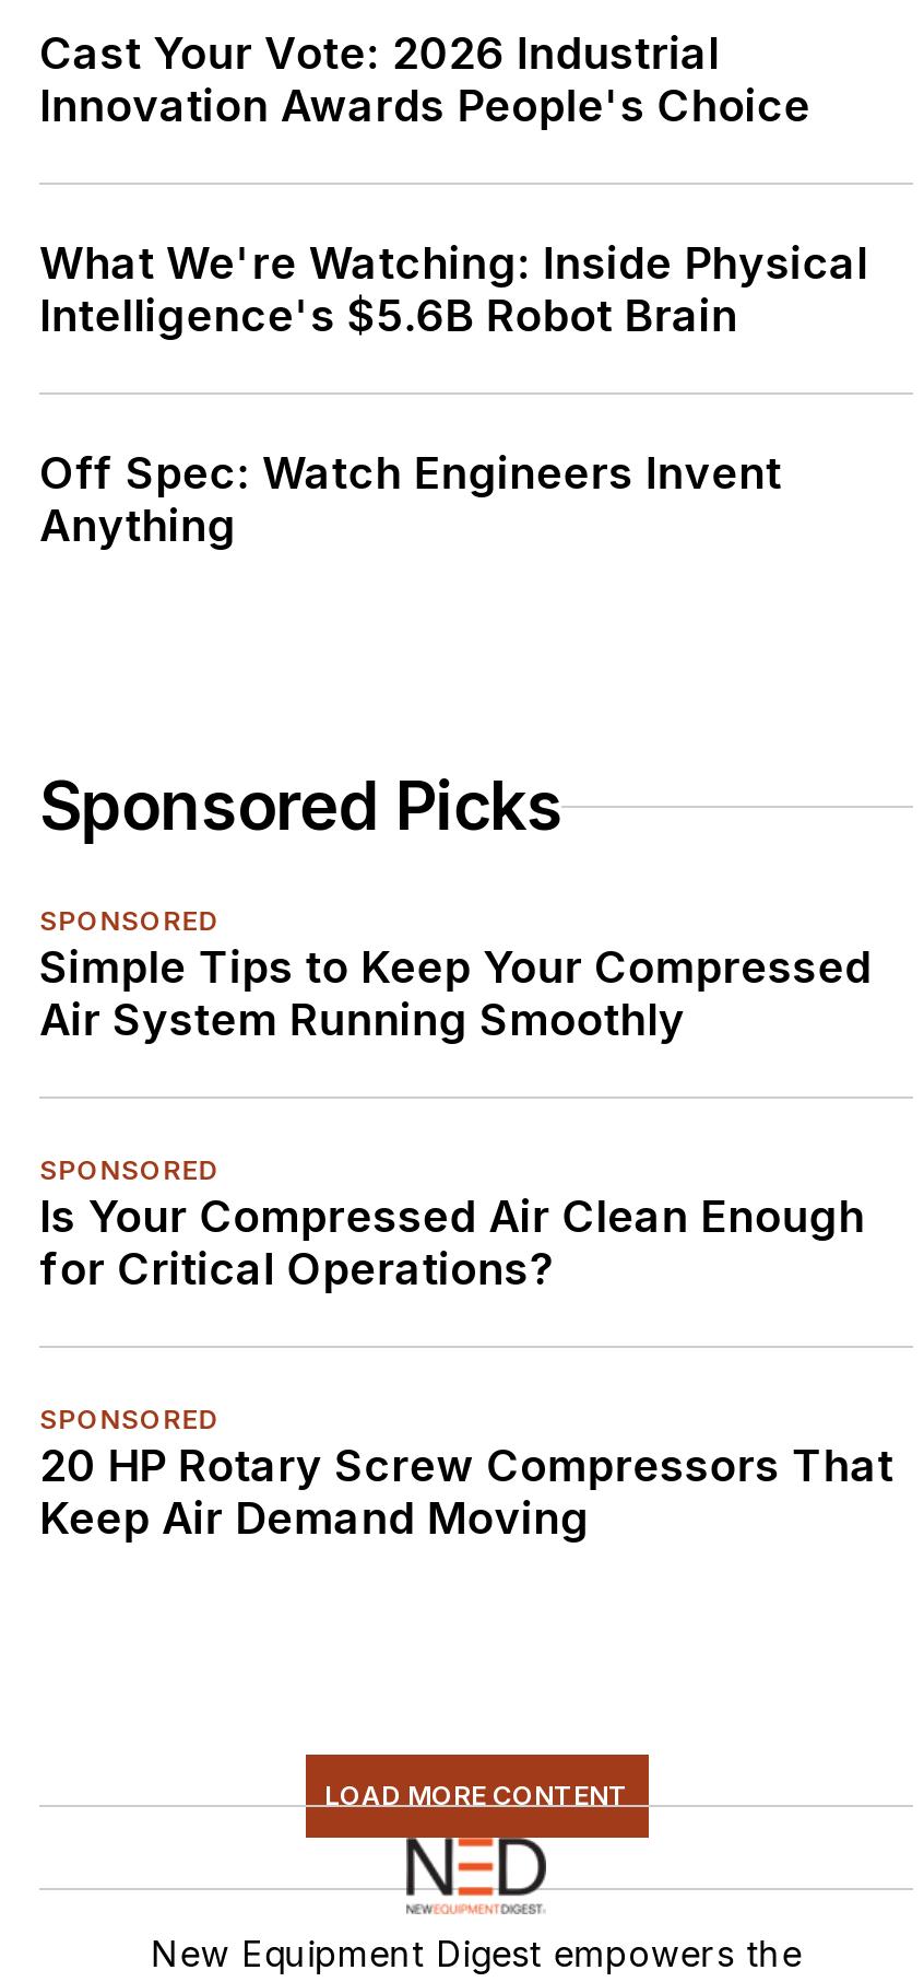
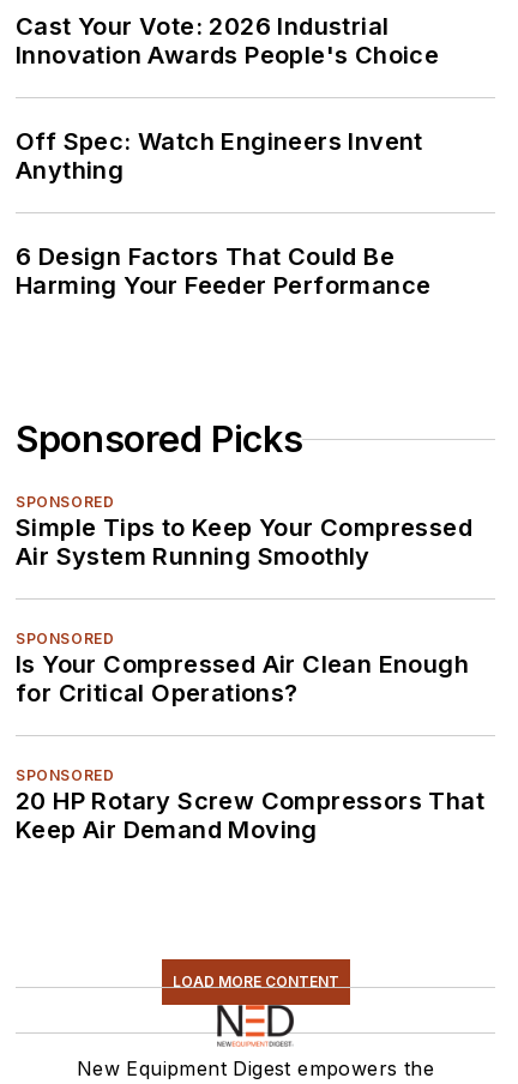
[39,238,868,343] What We're Watching: Inside Physical | Intelligence's $5.6B Robot Brain -> none
moved [39,448,782,553] -> [16,128,423,185]: Off Spec: Watch Engineers Invent | Anything
none -> [16,243,431,300] 6 Design Factors That Could Be | Harming Your Feeder Performance

